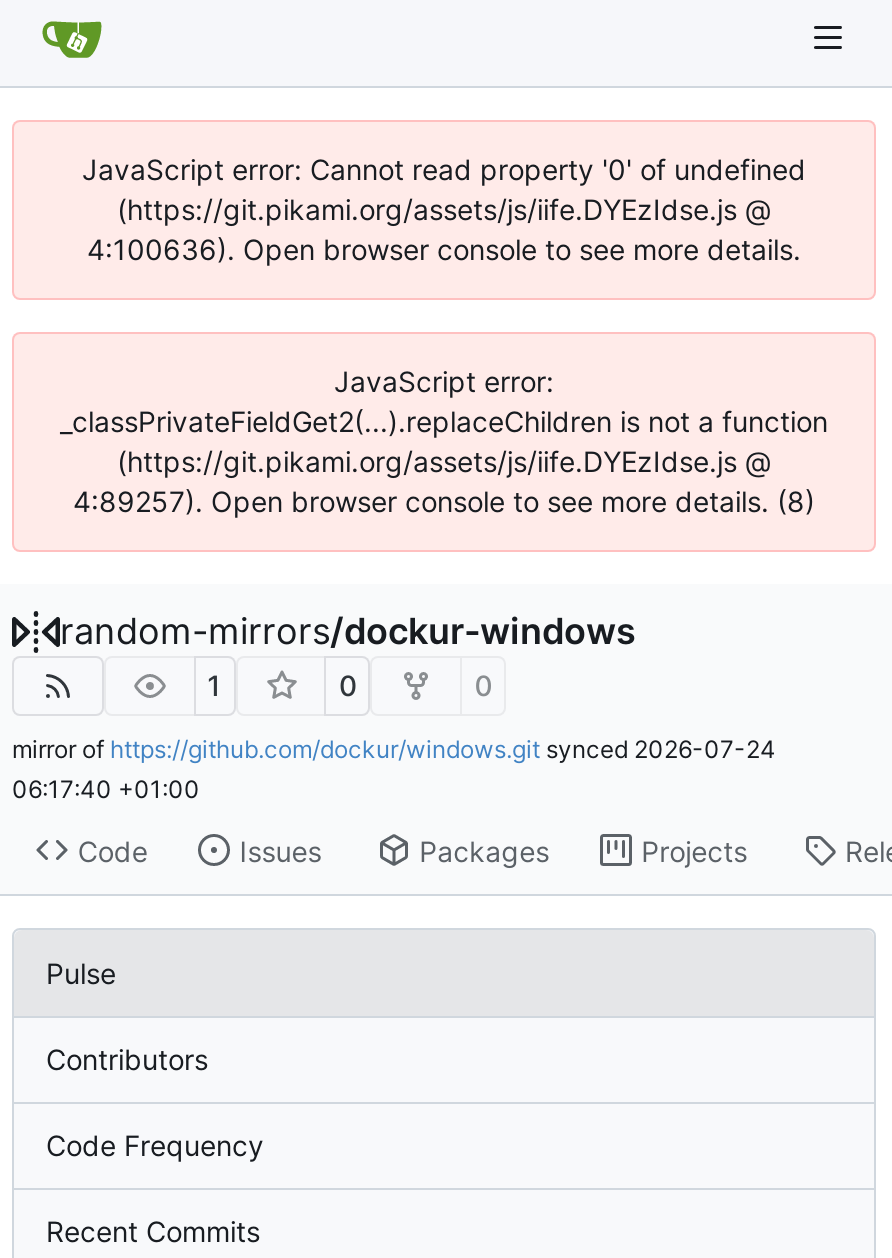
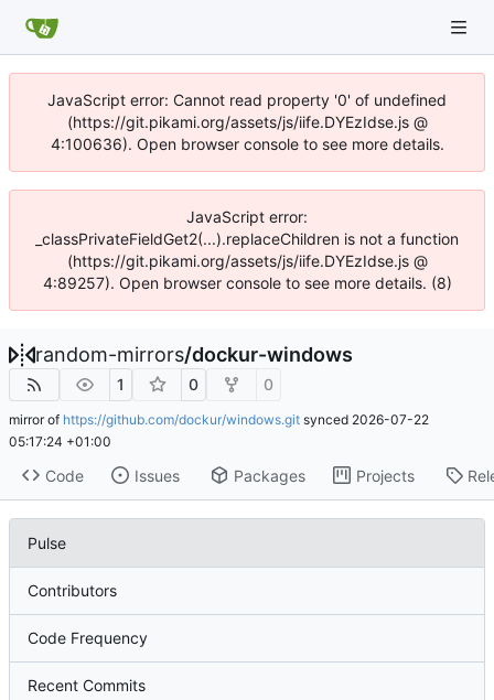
[12,734,776,764] mirror of https://github.com/dockur/windows.git synced 2026-07-24 -> [9,411,429,428] mirror of https://github.com/dockur/windows.git synced 2026-07-22
[12,774,200,804] 06:17:40 +01:00 -> [9,433,111,450] 05:17:24 +01:00

